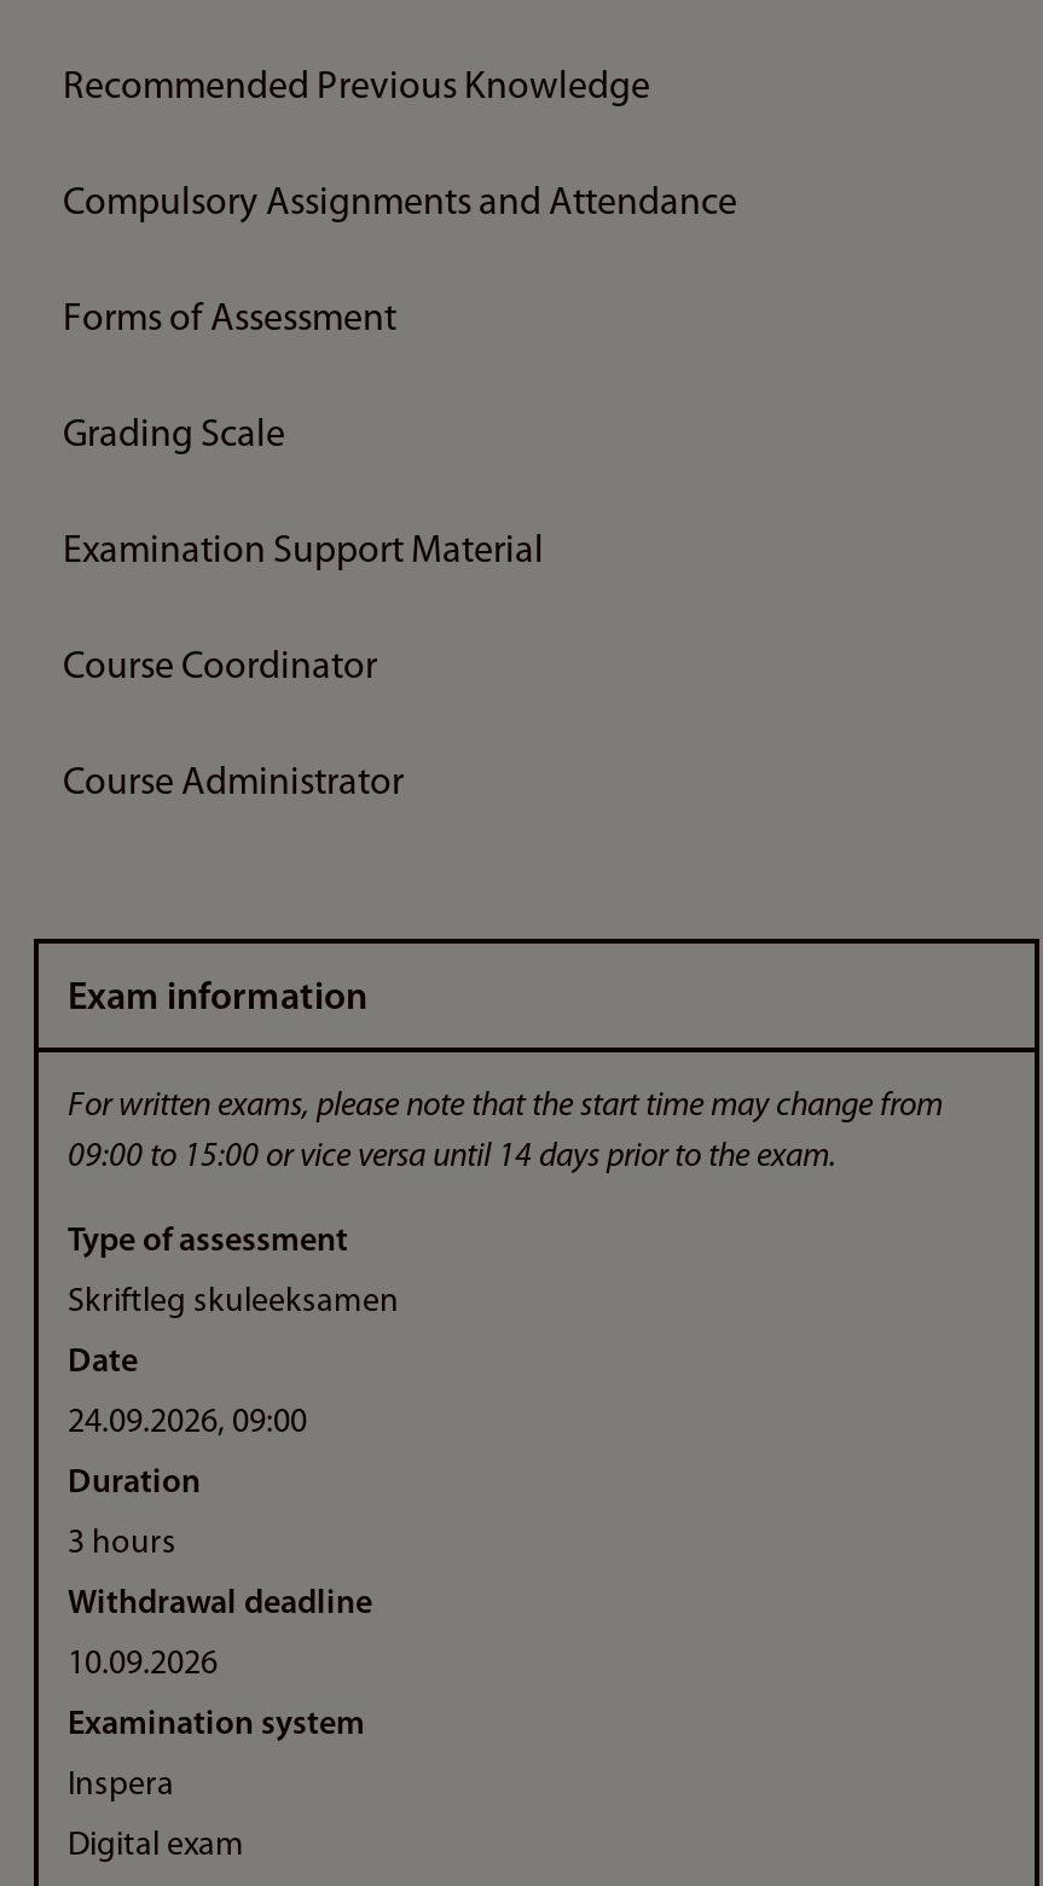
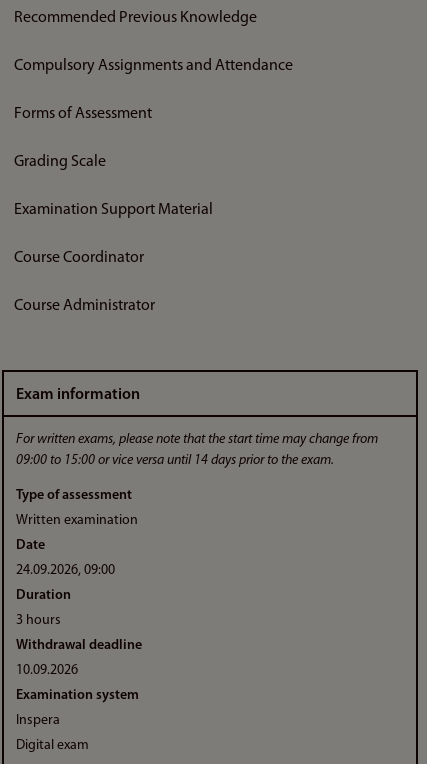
[68,1284,399,1321] Skriftleg skuleeksamen -> [16,513,138,528] Written examination

